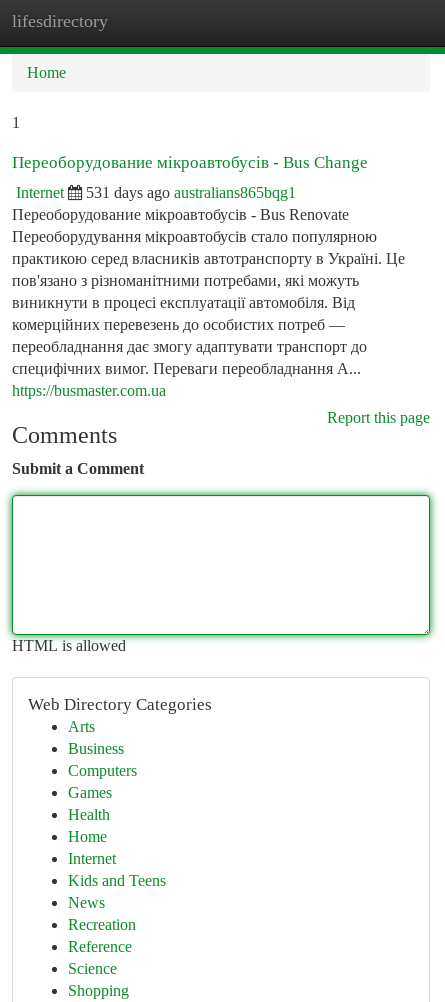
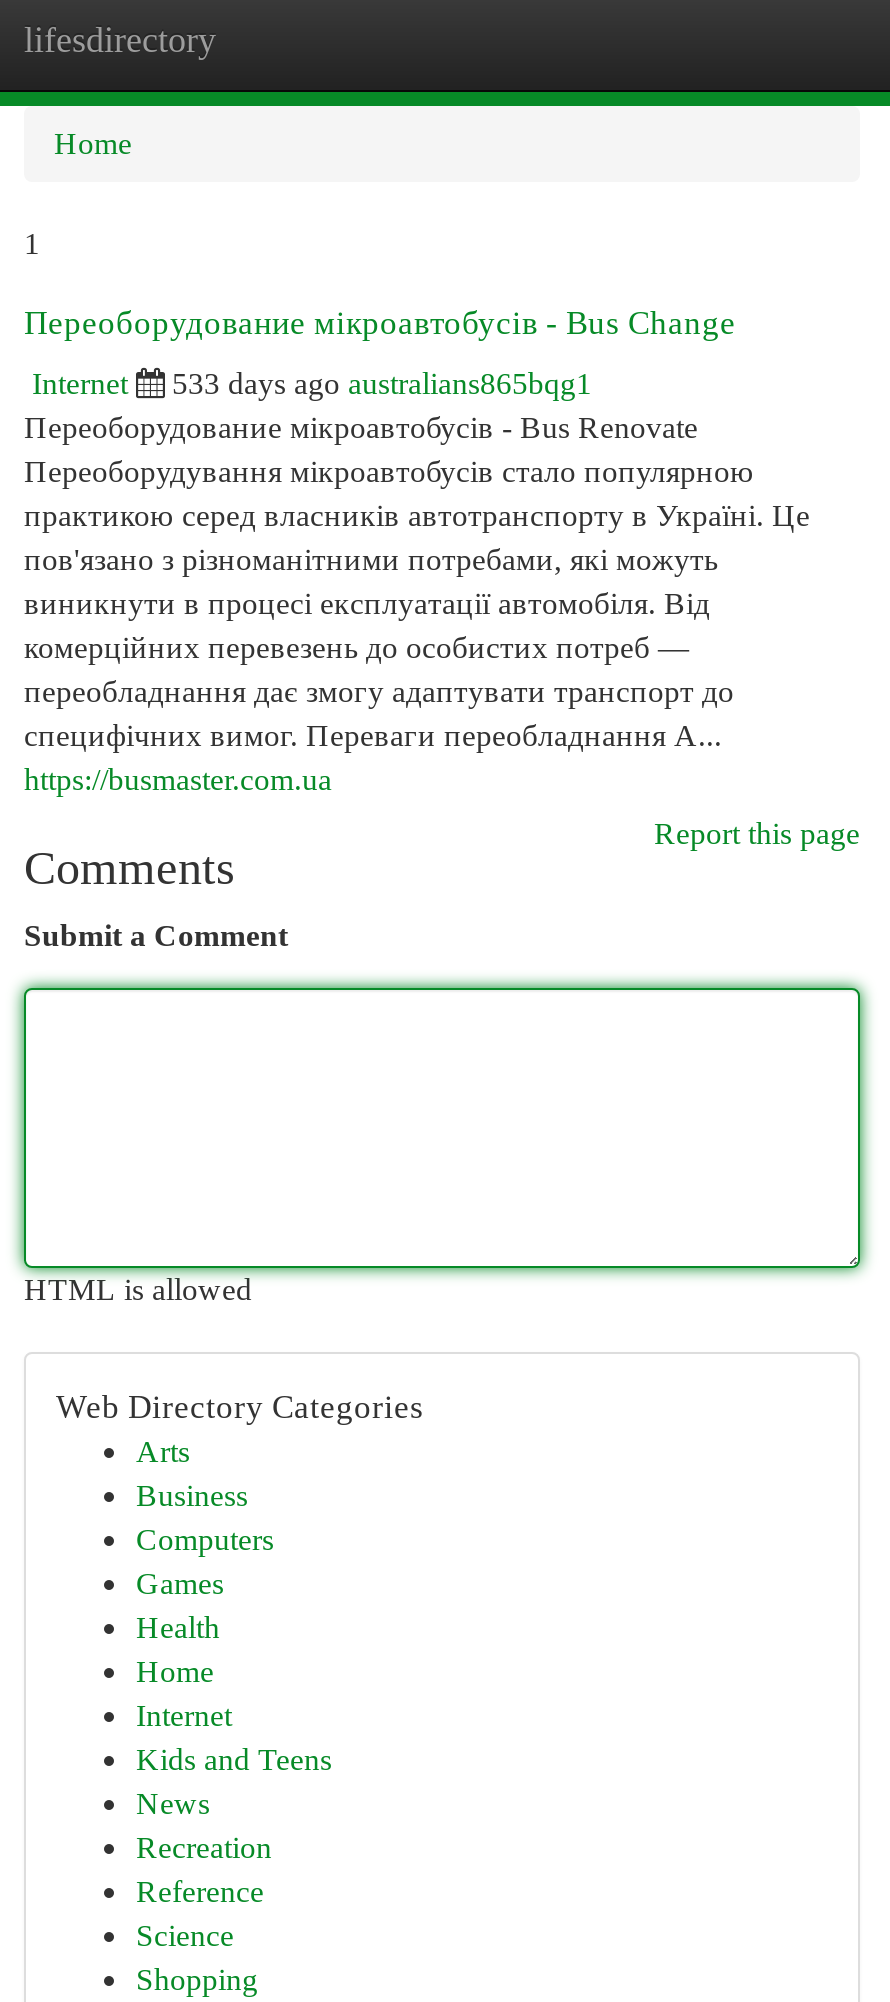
[86,184,296,201] 531 days ago australians865bqg1 -> [172,366,592,400] 533 days ago australians865bqg1

